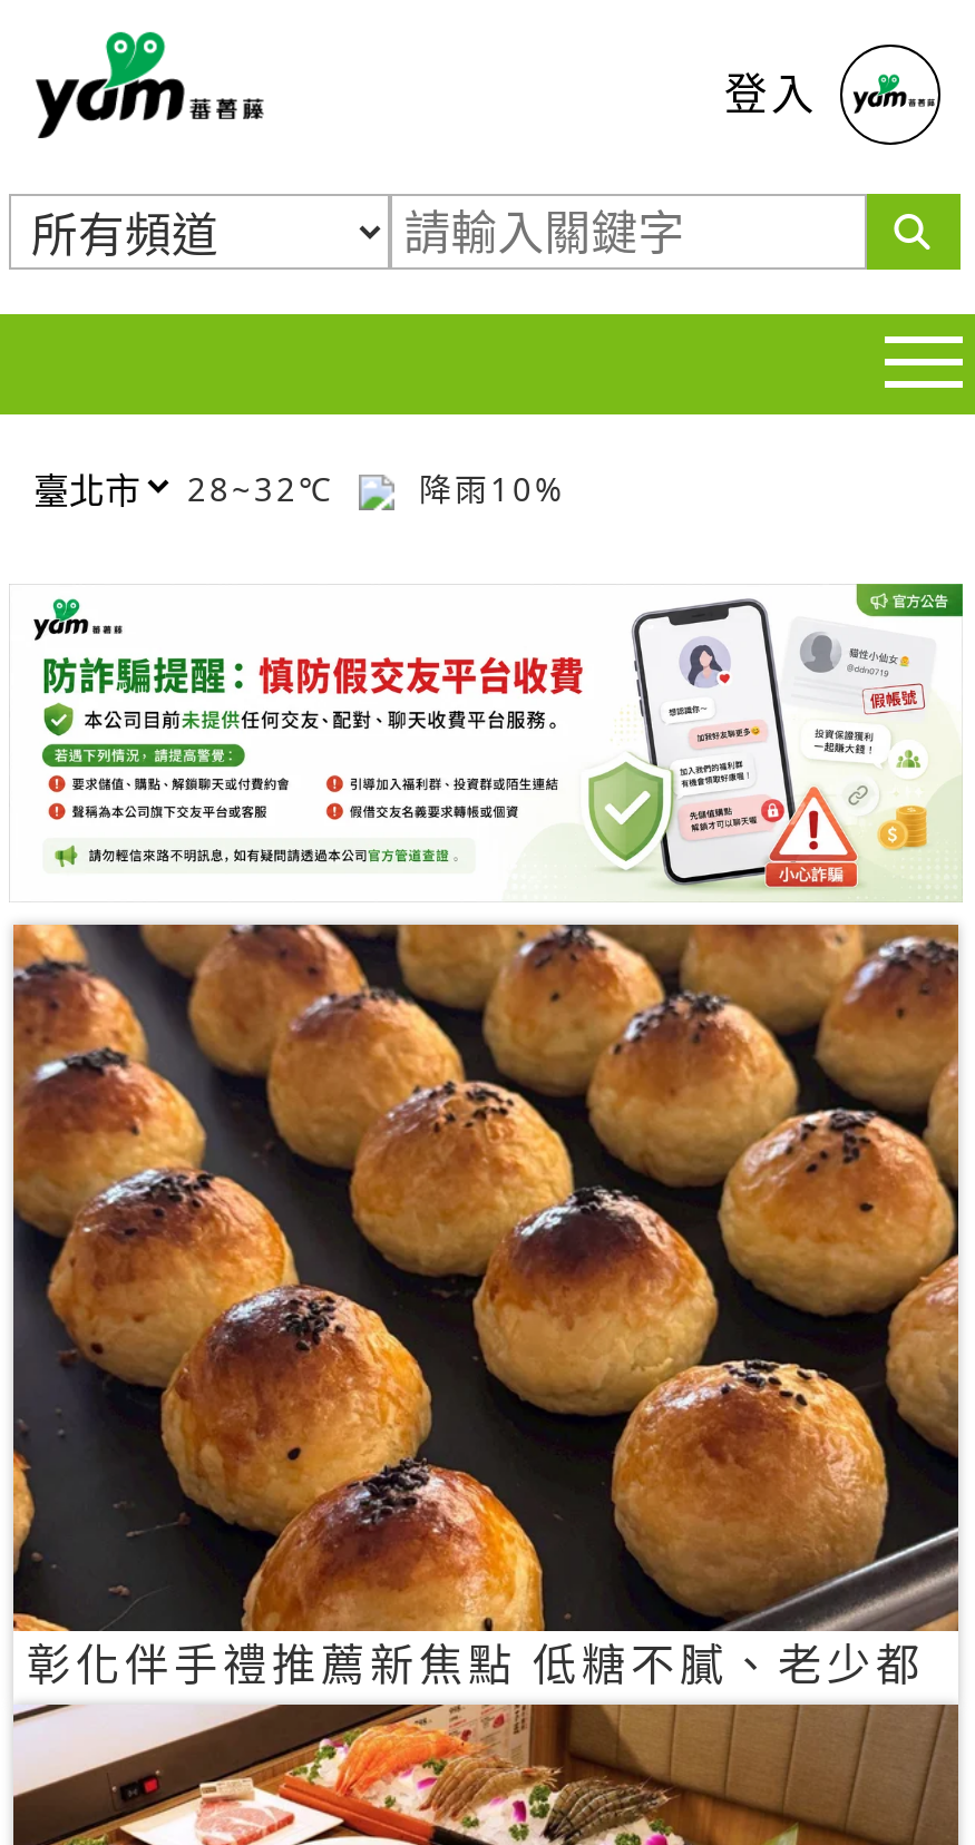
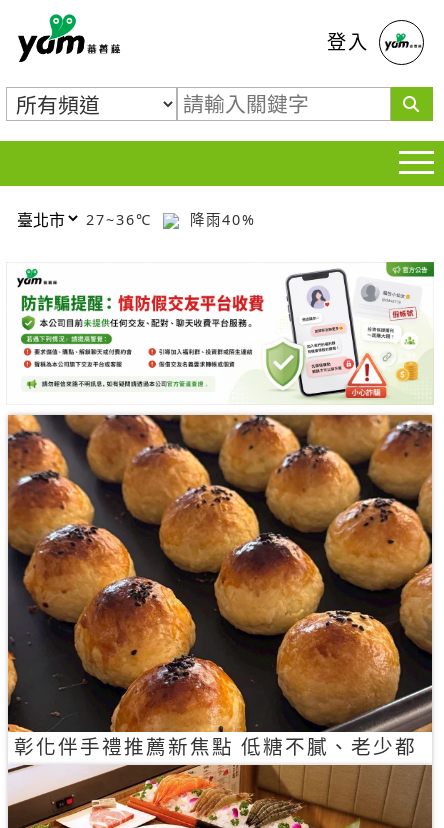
[187,467,348,509] 28~32℃ -> [86,209,158,228] 27~36℃
[406,467,566,509] 降雨10% -> [184,209,256,228] 降雨40%

